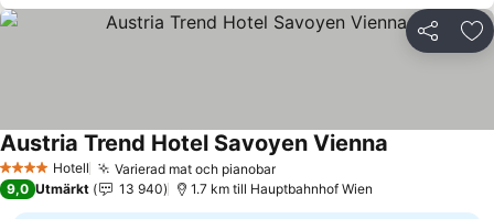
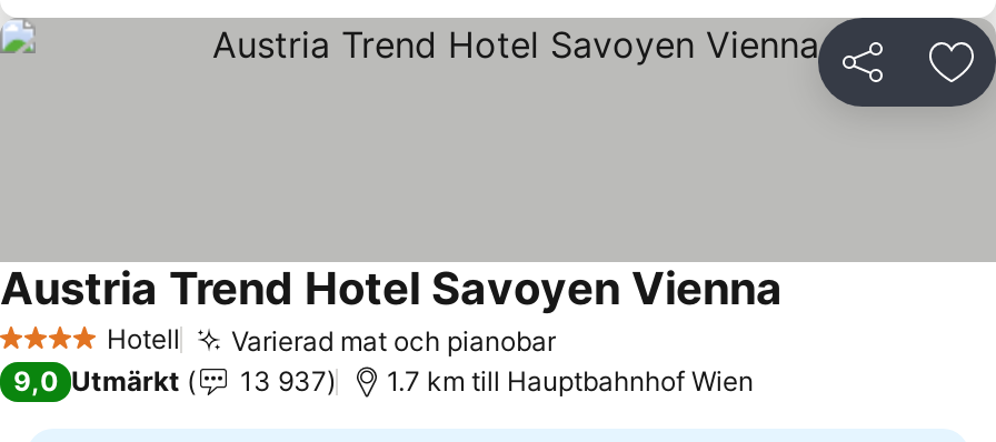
[119,180,163,197] 13 940 -> [240,364,327,398] 13 937

